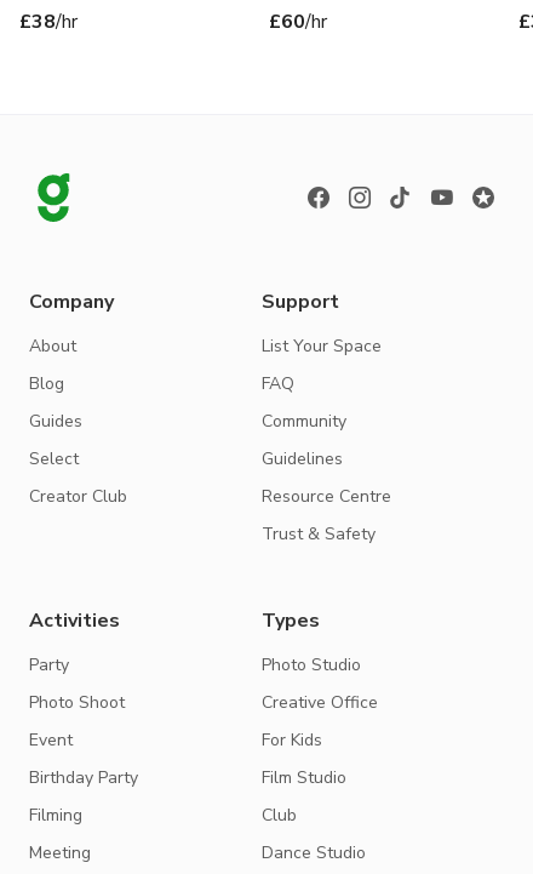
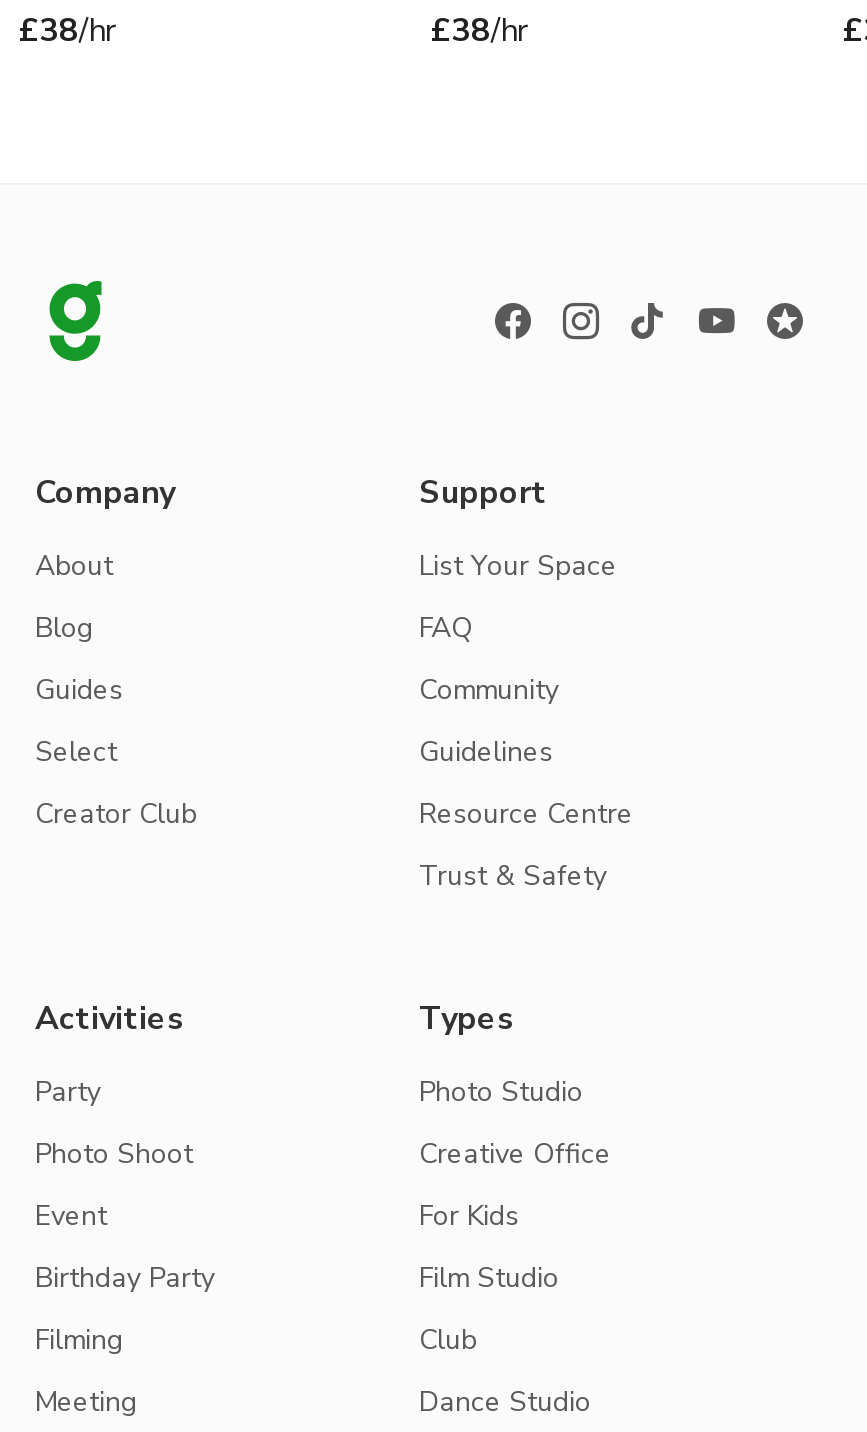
[269,8,327,35] £60/hr -> [431,9,527,53] £38/hr

